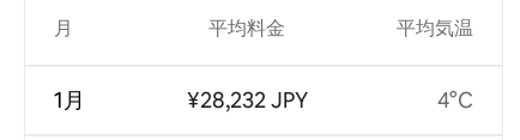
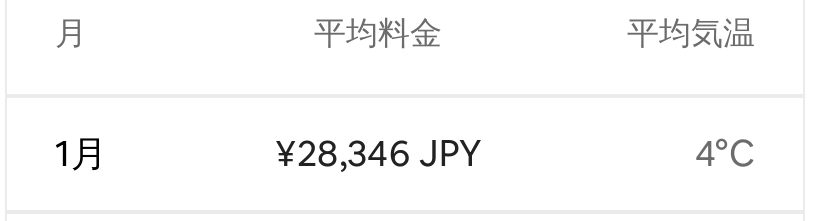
[187,86,308,114] ¥28,232 JPY -> [275,131,481,177] ¥28,346 JPY

